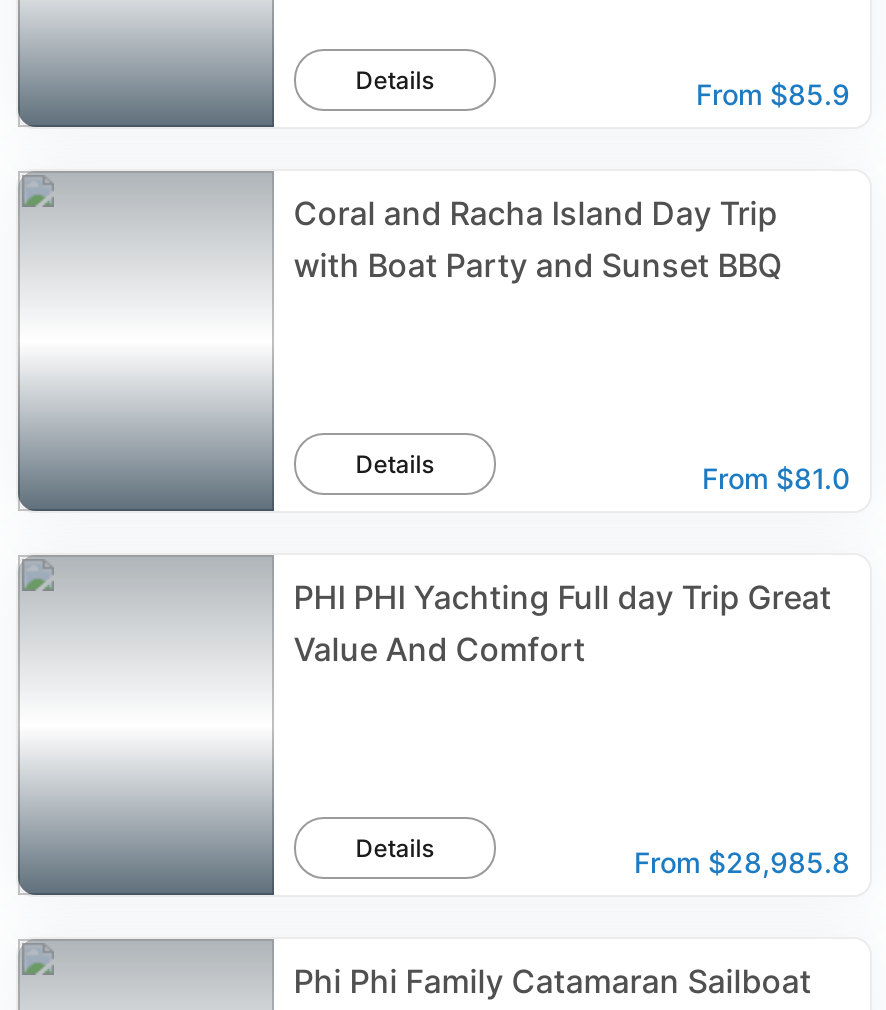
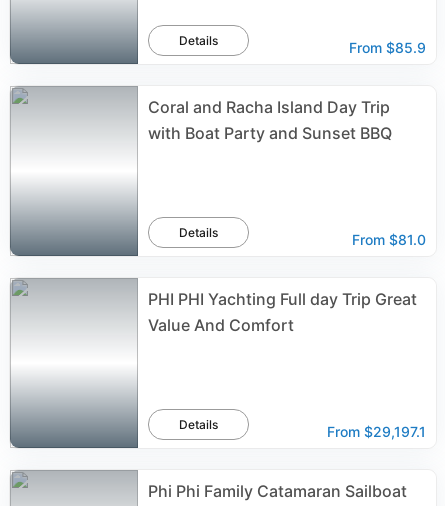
[634,845,850,879] From $28,985.8 -> [327,423,426,440] From $29,197.1

